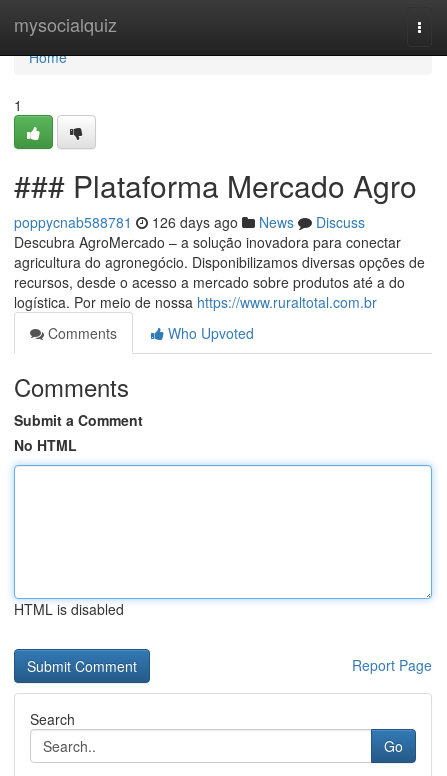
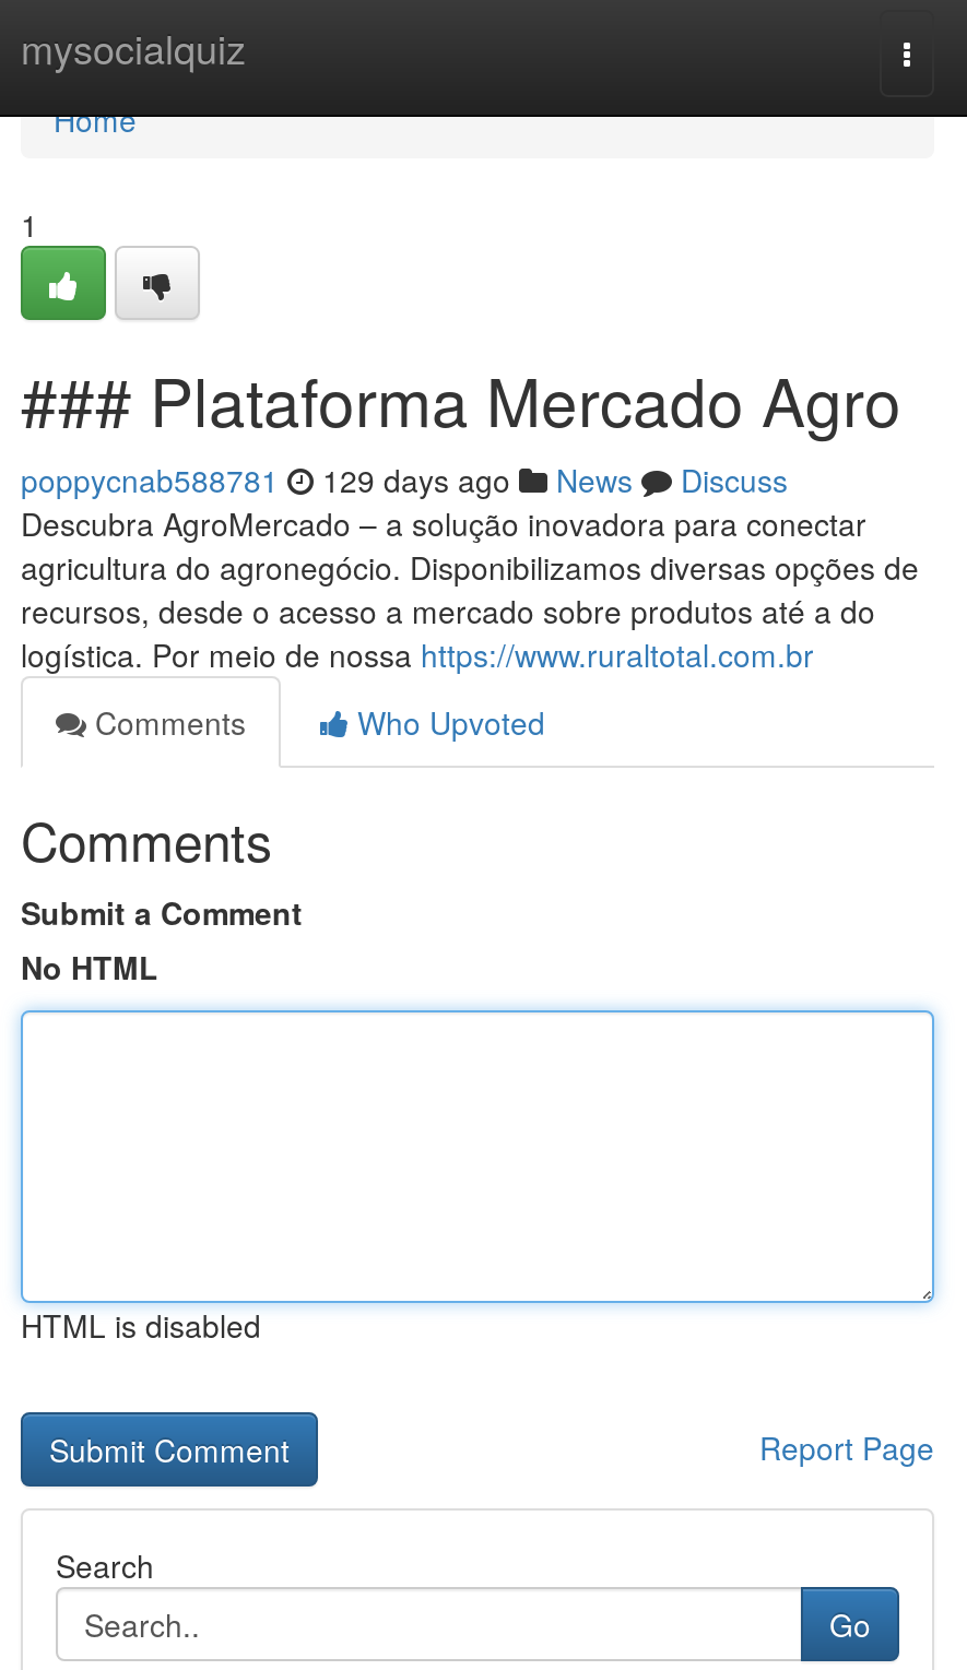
[14,212,365,232] poppycnab588781 126 days ago News Discuss -> [21,458,788,501] poppycnab588781 129 days ago News Discuss

